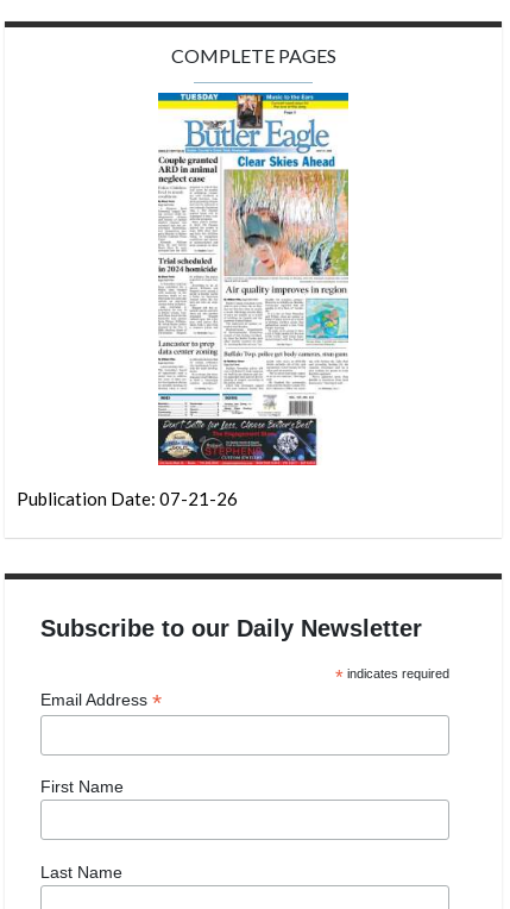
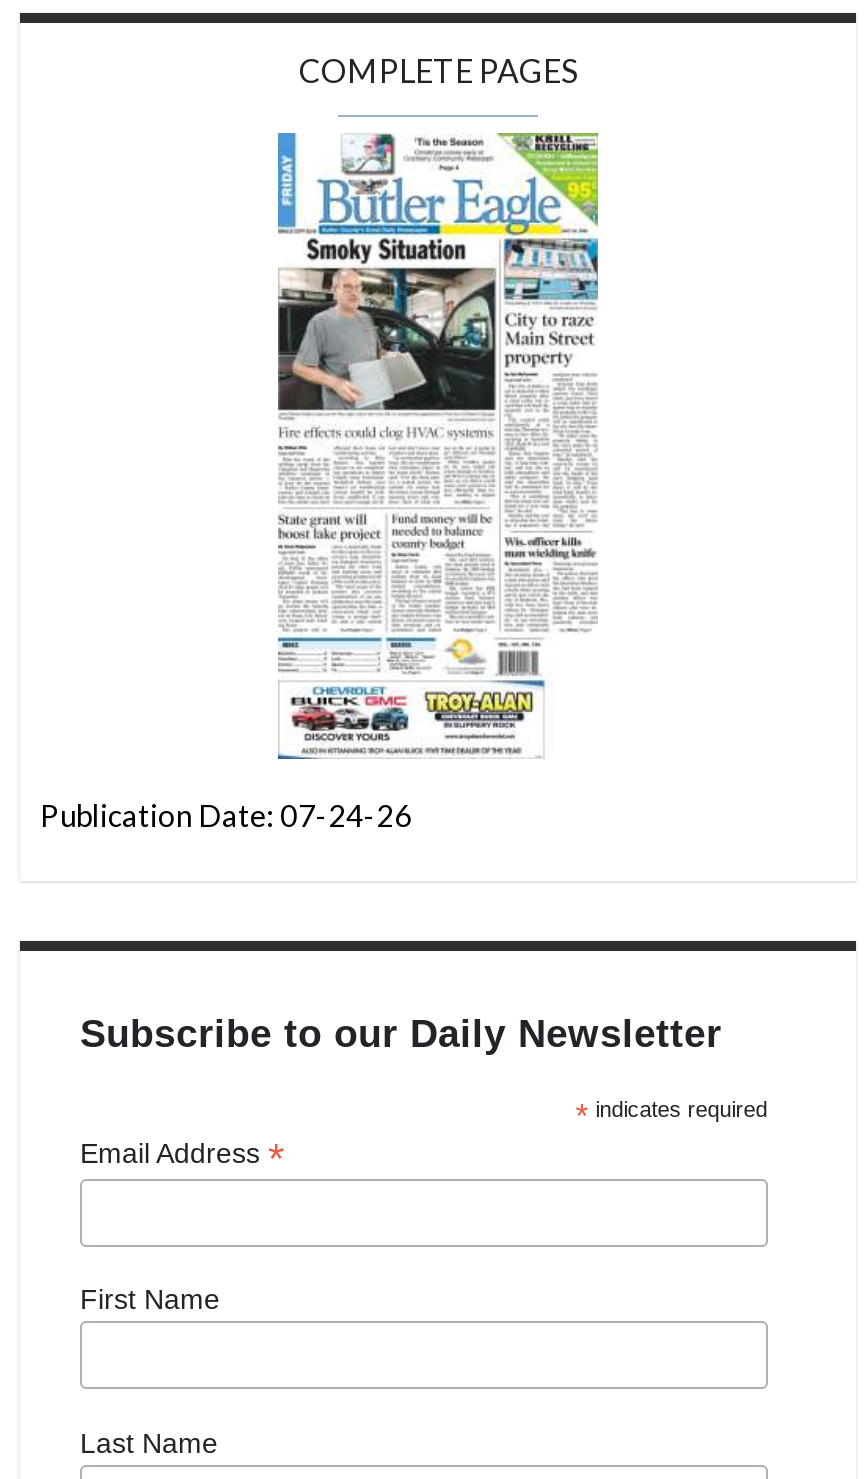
[17,92,350,509] [image] | Publication Date: 07-21-26 -> [40,131,600,832] [image] | Publication Date: 07-24-26

